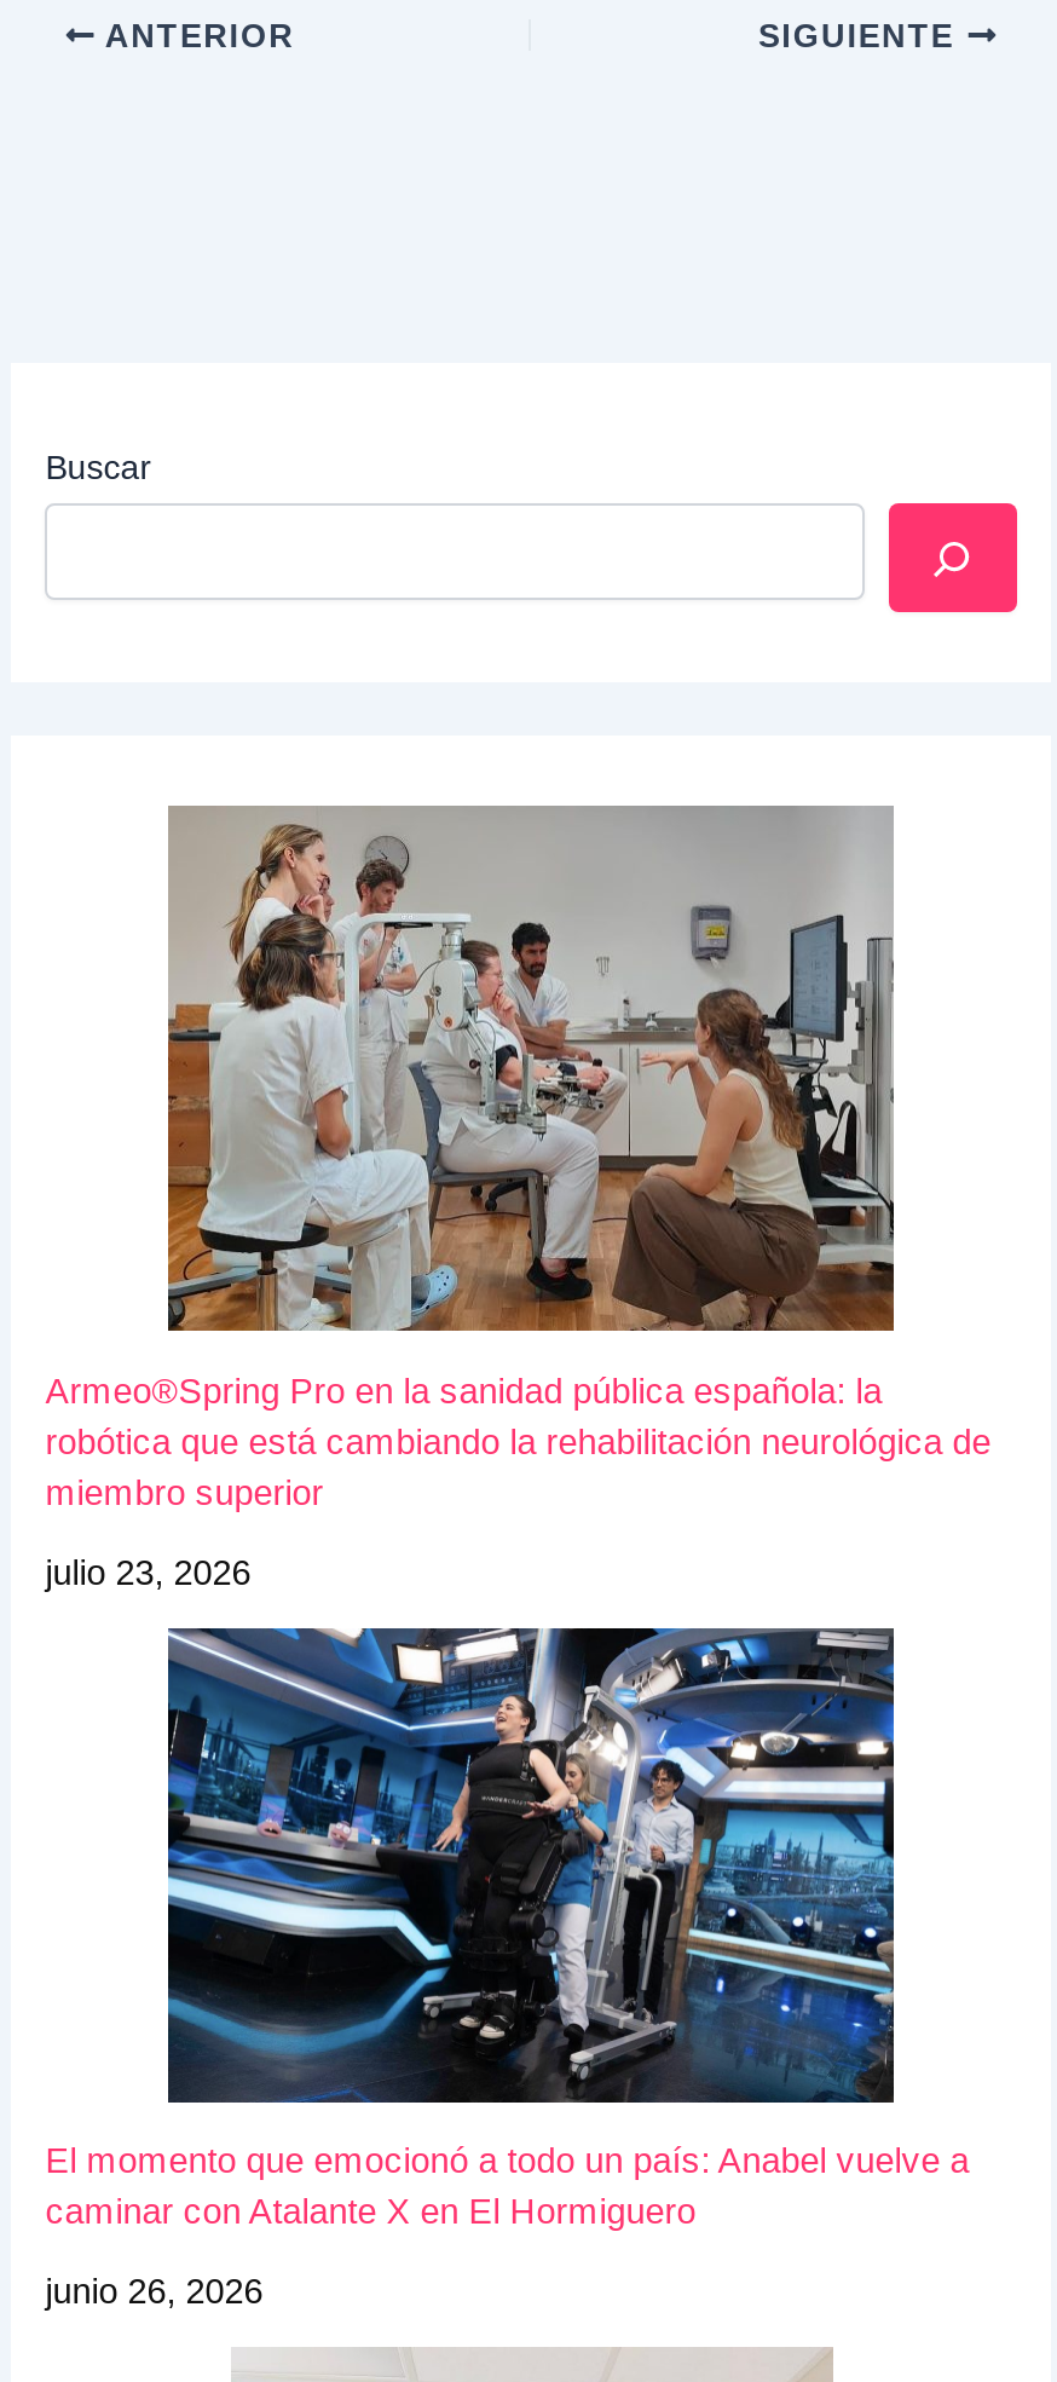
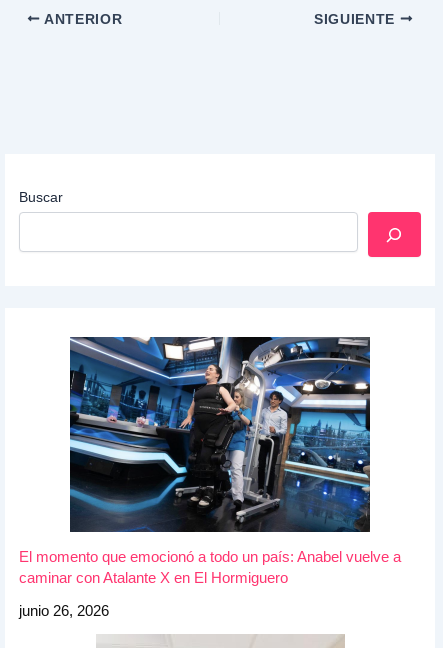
[45,803,991,1592] [image] | Armeo®Spring Pro en la sanidad pública española: la | robótica que está cambiando la rehabilitación neurológica de | miembro superior | julio 23, 2026 -> none

